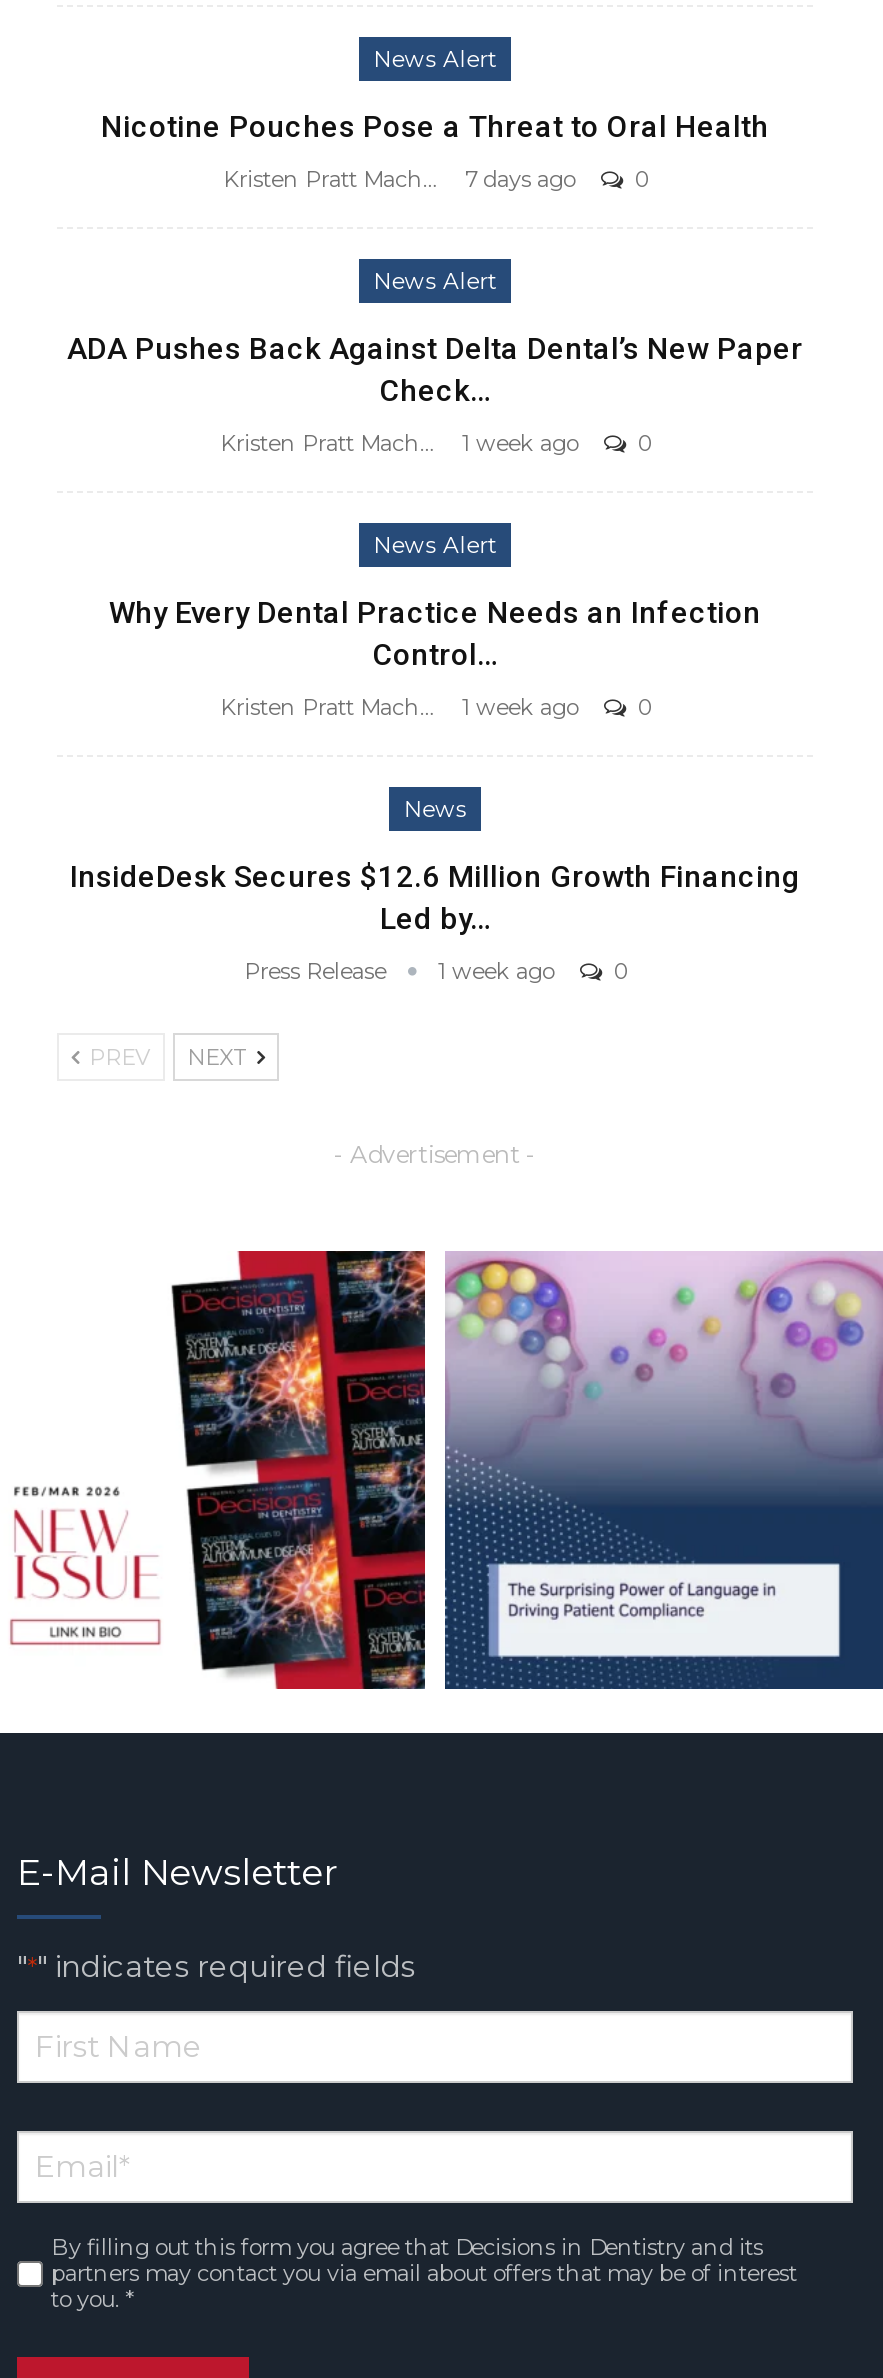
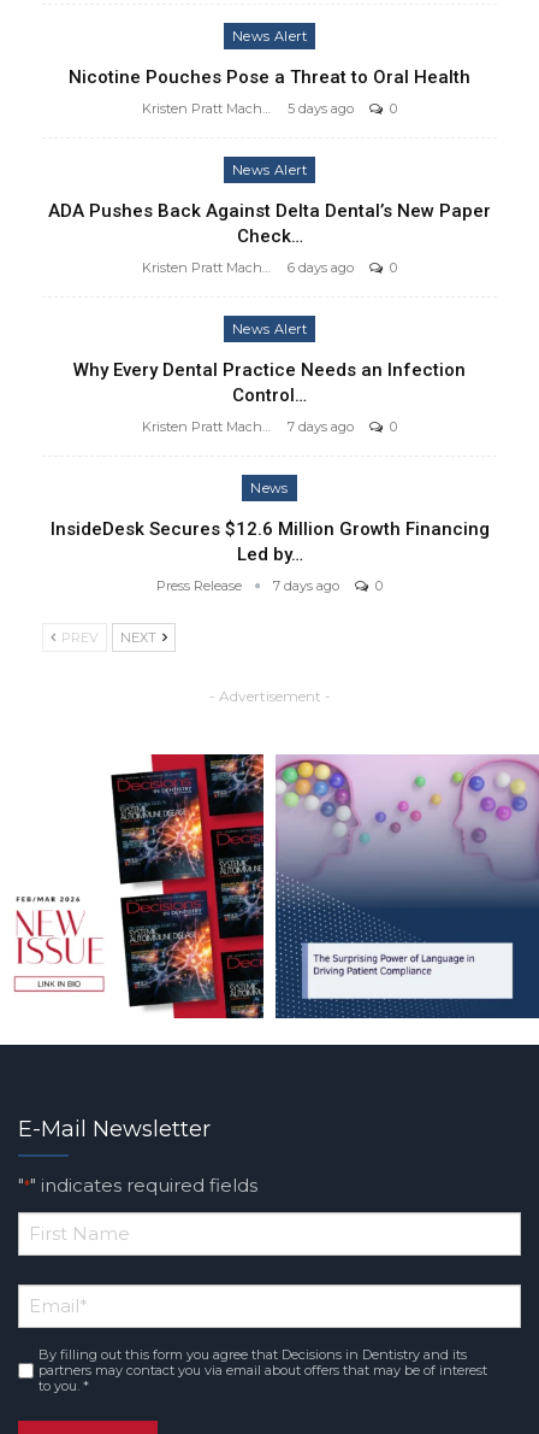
[465,165,575,193] 7 days ago -> [288,100,354,117] 5 days ago
[462,429,578,457] 1 week ago -> [288,259,354,276] 6 days ago
[462,693,578,721] 1 week ago -> [288,418,354,435] 7 days ago
[438,957,554,985] 1 week ago -> [273,577,339,594] 7 days ago

